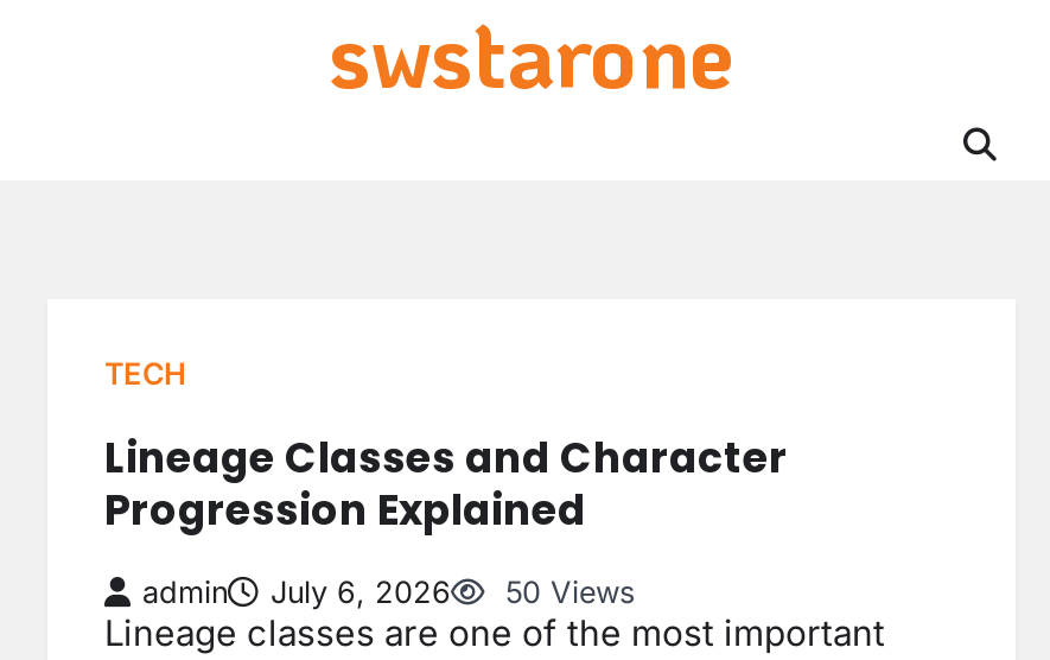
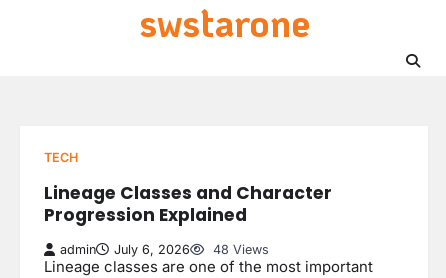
[142,574,636,609] admin July 6, 2026 50 Views -> [60,242,269,257] admin July 6, 2026 48 Views

